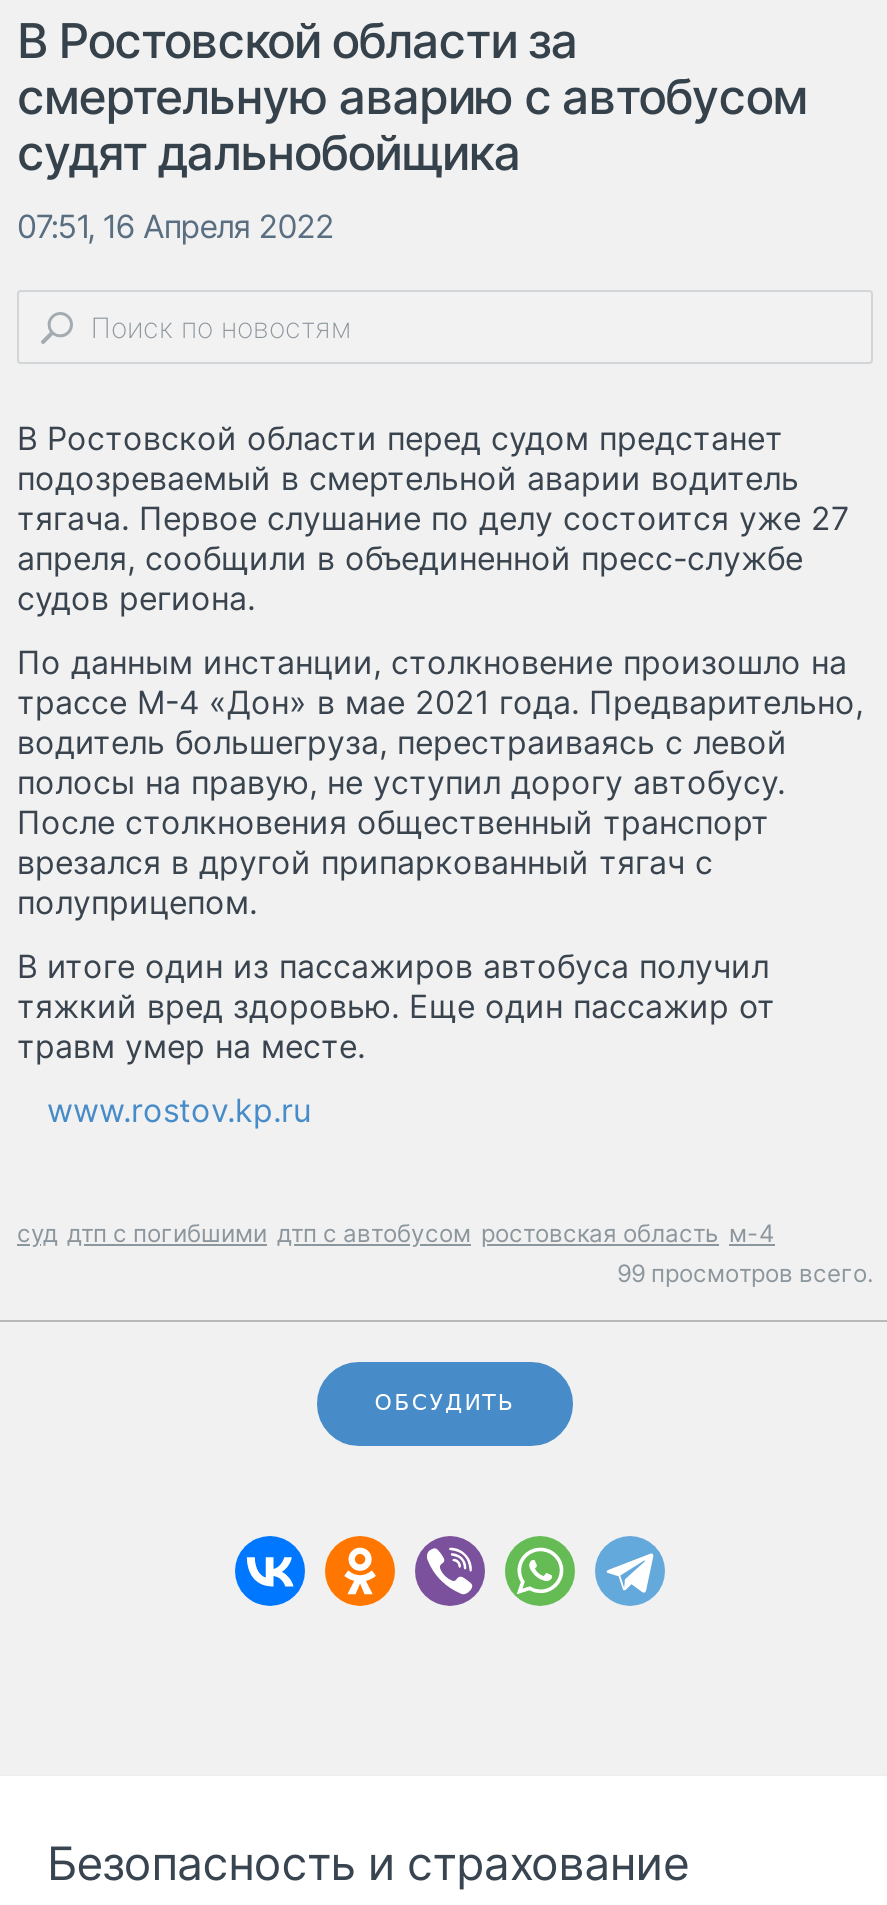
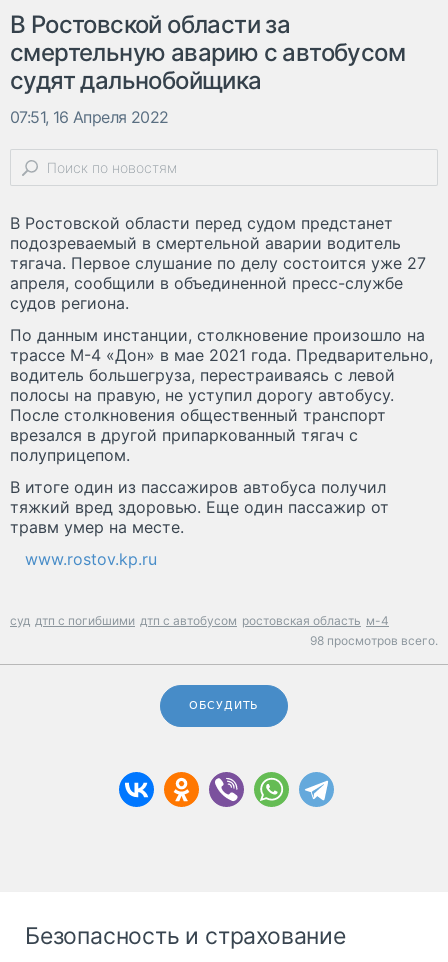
[617,1258,873,1288] 99 просмотров всего. -> [310,633,438,648] 98 просмотров всего.

